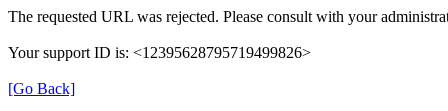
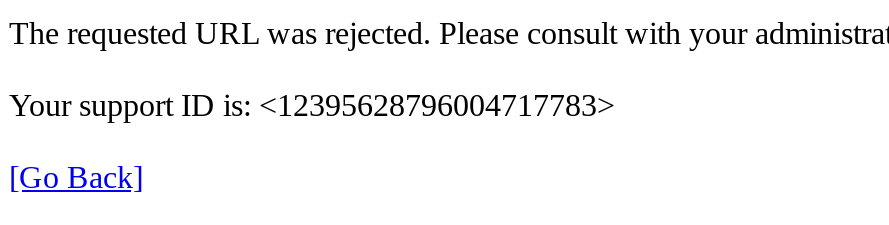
[8,44,311,61] Your support ID is: <12395628795719499826> -> [9,88,615,122] Your support ID is: <12395628796004717783>

